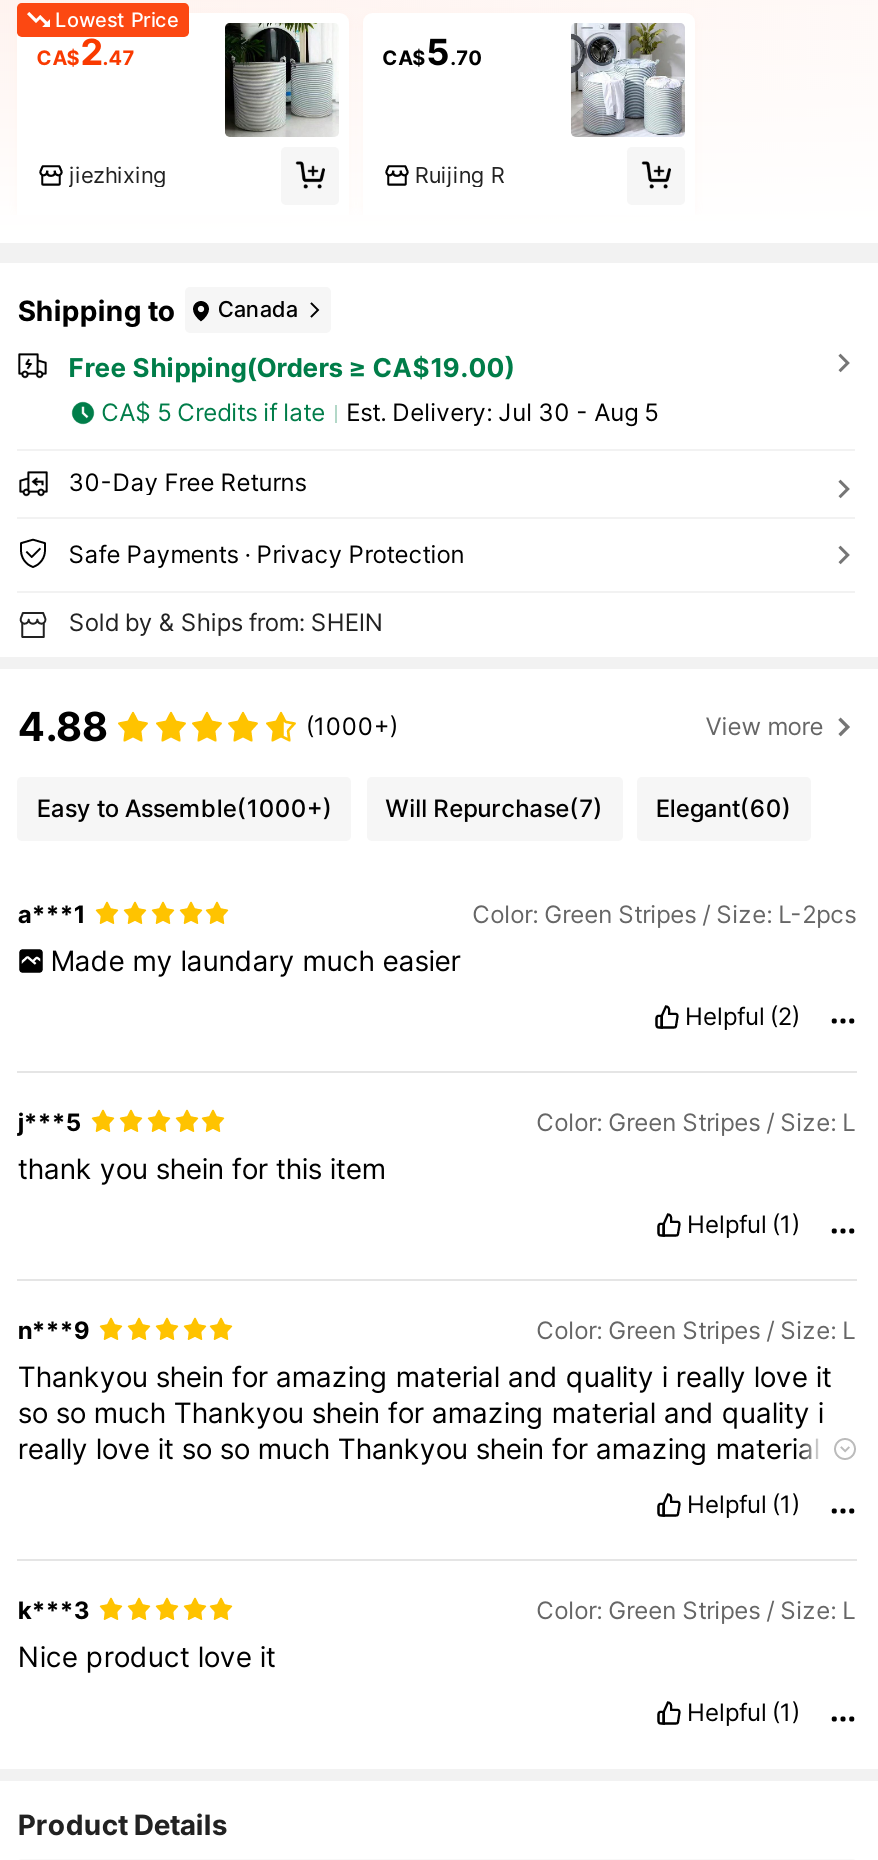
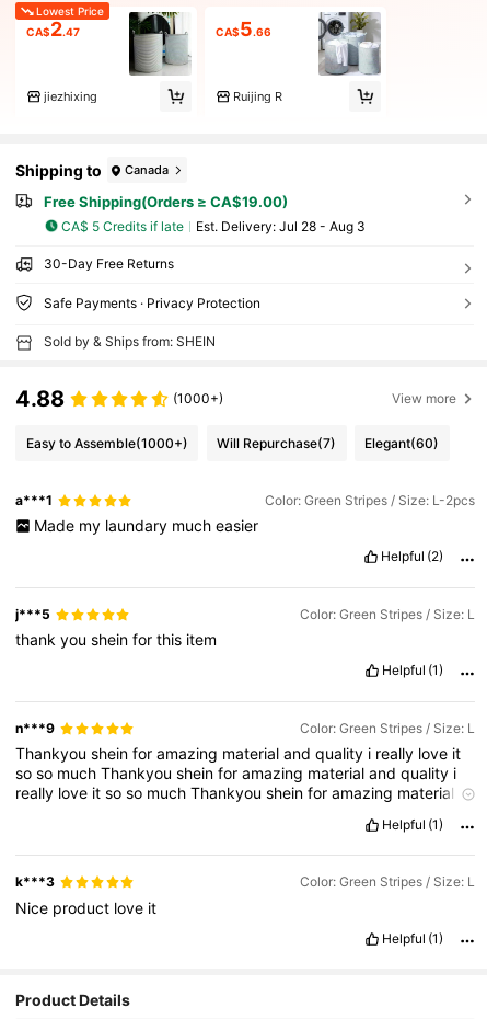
[382,31,482,73] CA$5.70 -> [215,17,271,40] CA$5.66
[346,398,658,428] Est. Delivery: Jul 30 - Aug 5 -> [195,218,365,234] Est. Delivery: Jul 28 - Aug 3

